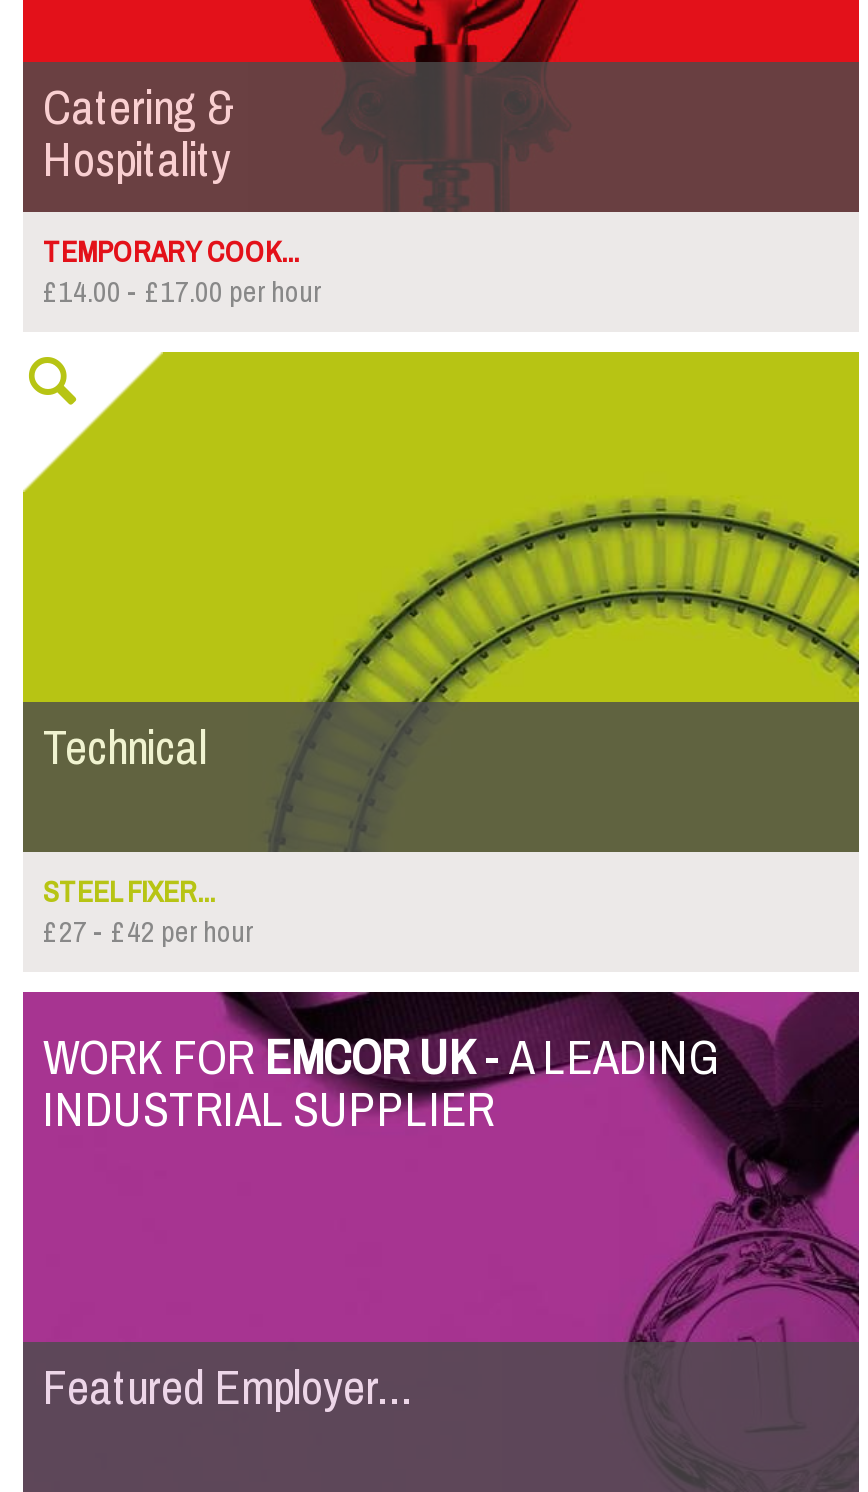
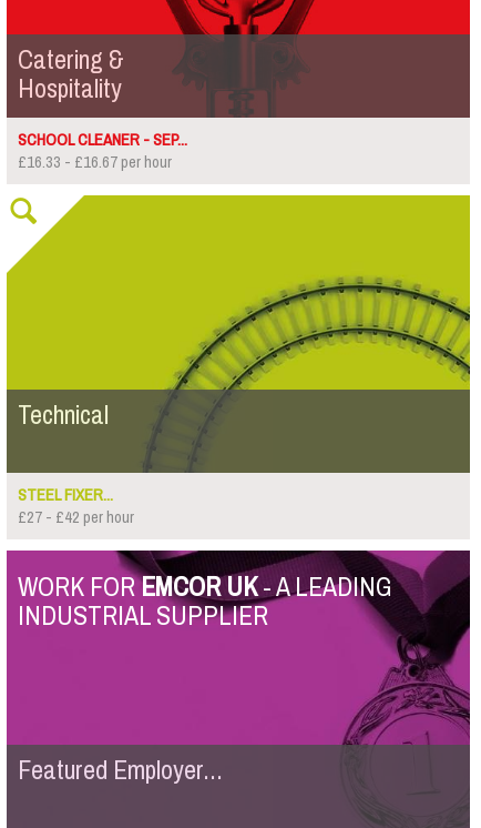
[43,224,321,320] TEMPORARY COOK... | £14.00 - £17.00 per hour -> [18,124,187,178] SCHOOL CLEANER - SEP... | £16.33 - £16.67 per hour

